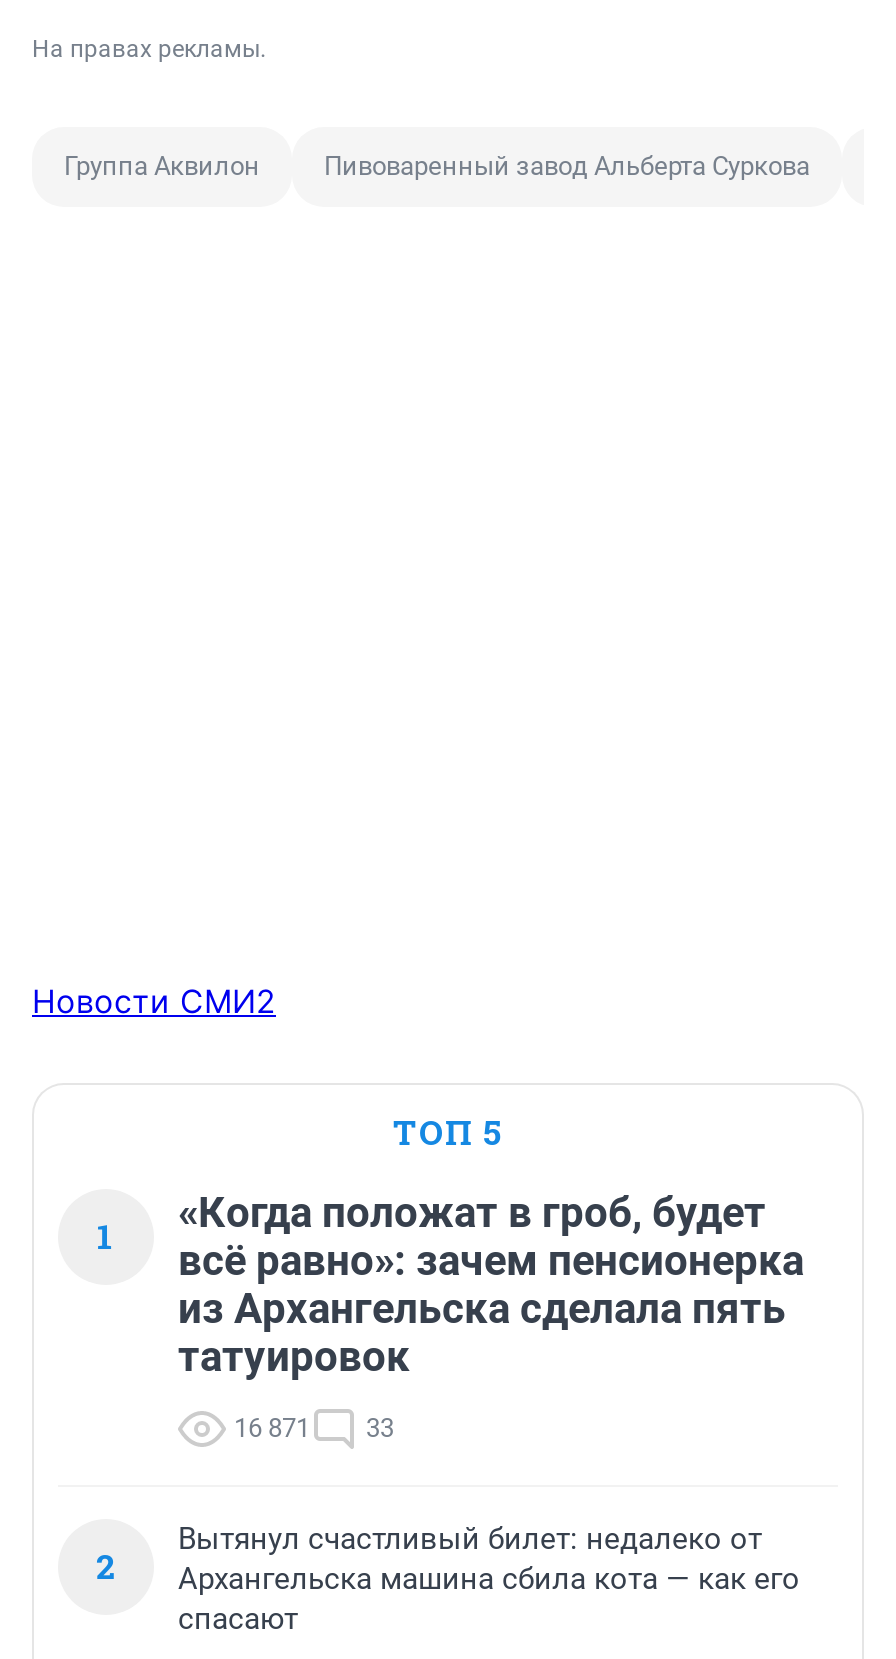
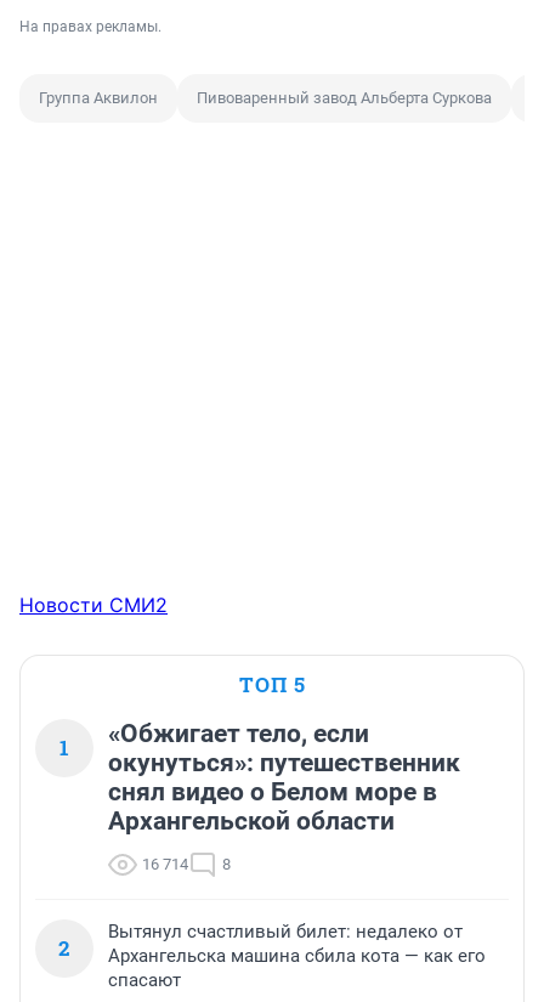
[178,1189,804,1381] «Когда положат в гроб, будет | всё равно»: зачем пенсионерка | из Архангельска сделала пять | татуировок -> [108,719,460,835] «Обжигает тело, если | окунуться»: путешественник | снял видео о Белом море в | Архангельской области
[234,1413,394,1443] 16 871 | 33 -> [142,855,231,873] 16 714 | 8

